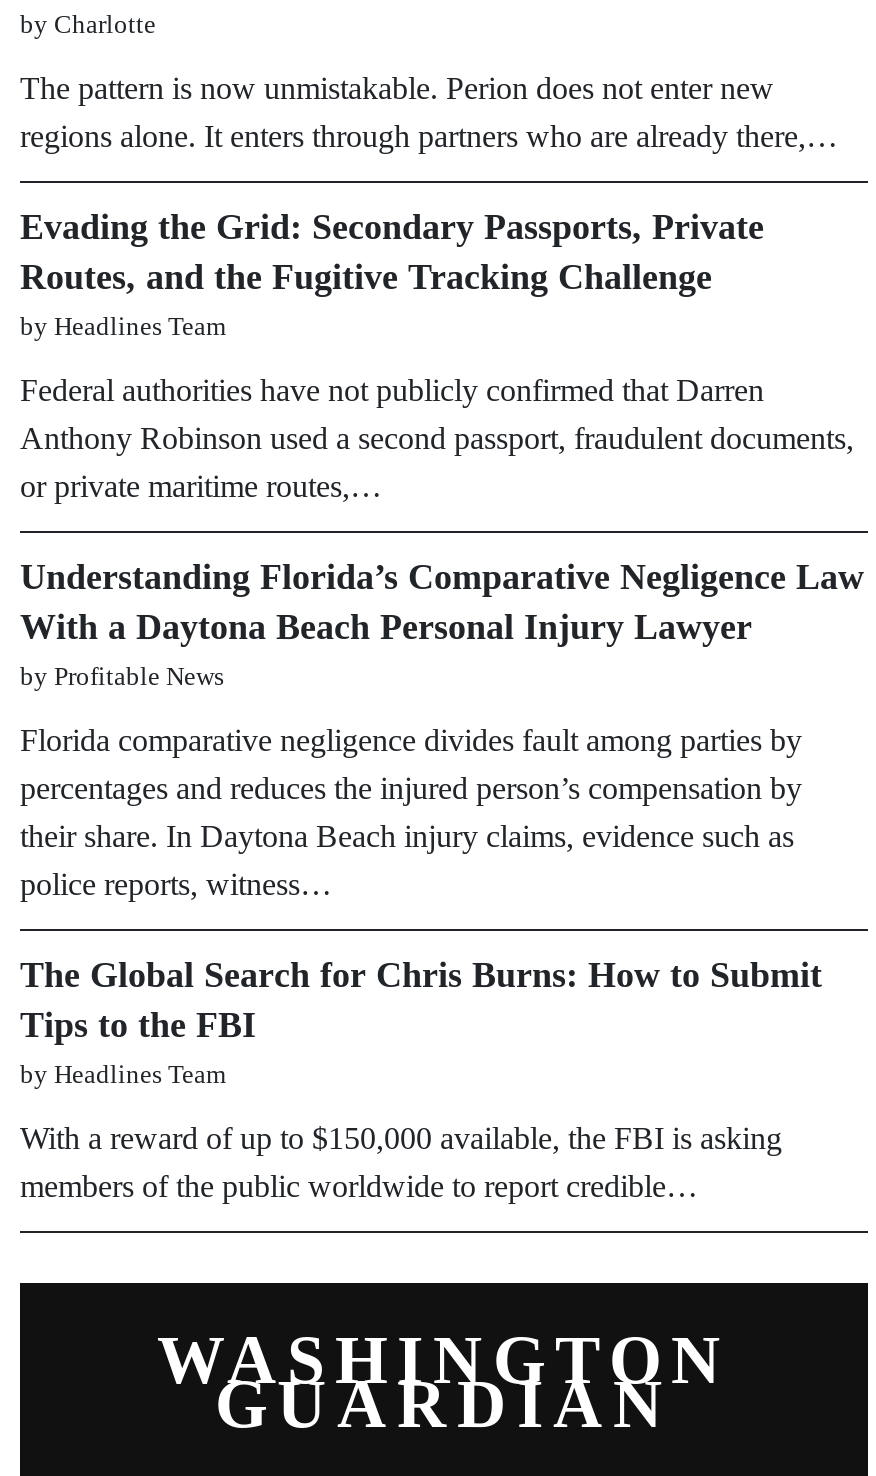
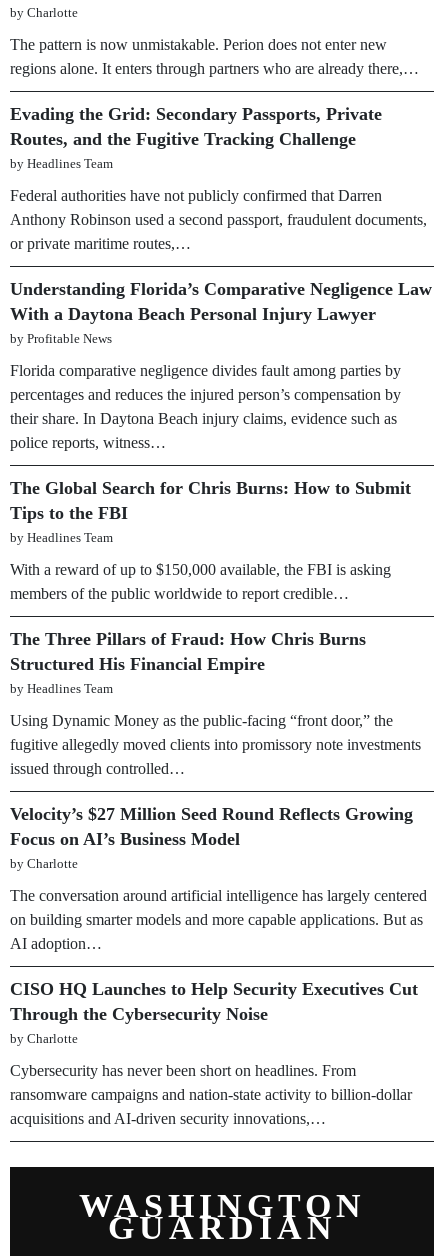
none -> [10,629,427,1127] The Three Pillars of Fraud: How Chris Burns | Structured His Financial Empire | by Headlines Team | Using Dynamic Money as the public-facing “front door,” the | fugitive allegedly moved clients into promissory note investments | issued through controlled… | Velocity’s $27 Million Seed Round Reflects Growing | Focus on AI’s Business Model | by Charlotte | The conversation around artificial intelligence has largely centered | on building smarter models and more capable applications. But as | AI adoption… | CISO HQ Launches to Help Security Executives Cut | Through the Cybersecurity Noise | by Charlotte | Cybersecurity has never been short on headlines. From | ransomware campaigns and nation-state activity to billion-dollar | acquisitions and AI-driven security innovations,…

